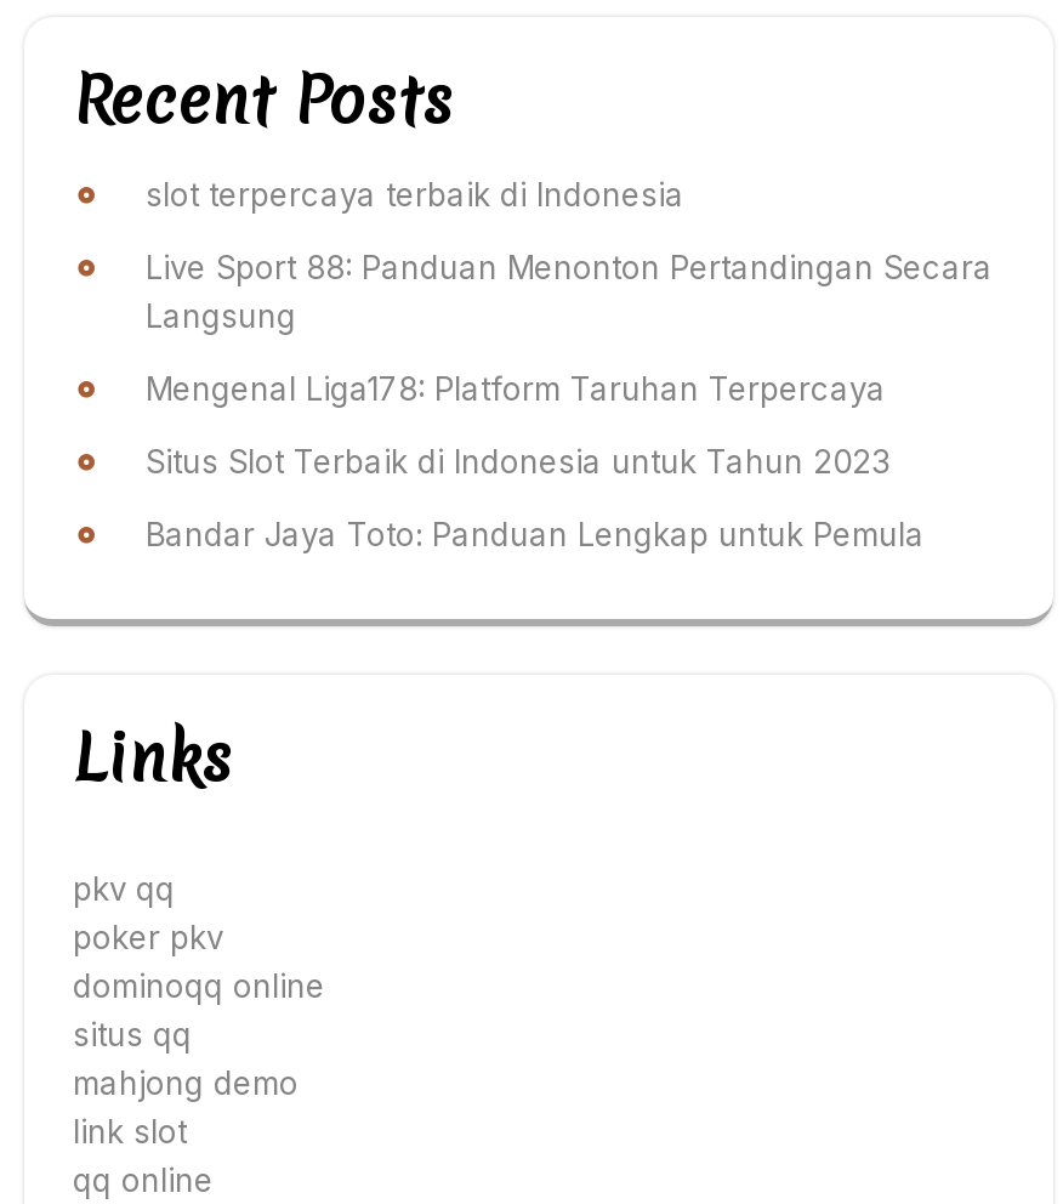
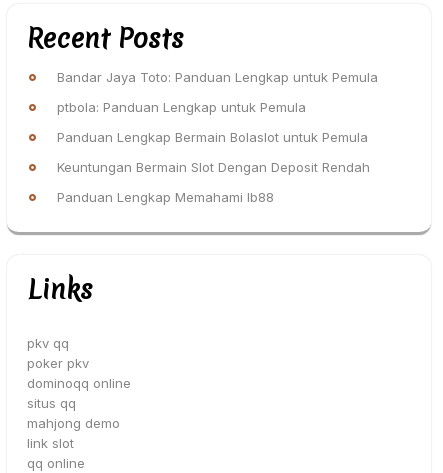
[146,175,993,481] slot terpercaya terbaik di Indonesia | Live Sport 88: Panduan Menonton Pertandingan Secara | Langsung | Mengenal Liga178: Platform Taruhan Terpercaya | Situs Slot Terbaik di Indonesia untuk Tahun 2023 -> none
moved [146,515,925,553] -> [57,69,378,85]: Bandar Jaya Toto: Panduan Lengkap untuk Pemula
none -> [57,99,370,205] ptbola: Panduan Lengkap untuk Pemula | Panduan Lengkap Bermain Bolaslot untuk Pemula | Keuntungan Bermain Slot Dengan Deposit Rendah | Panduan Lengkap Memahami Ib88

